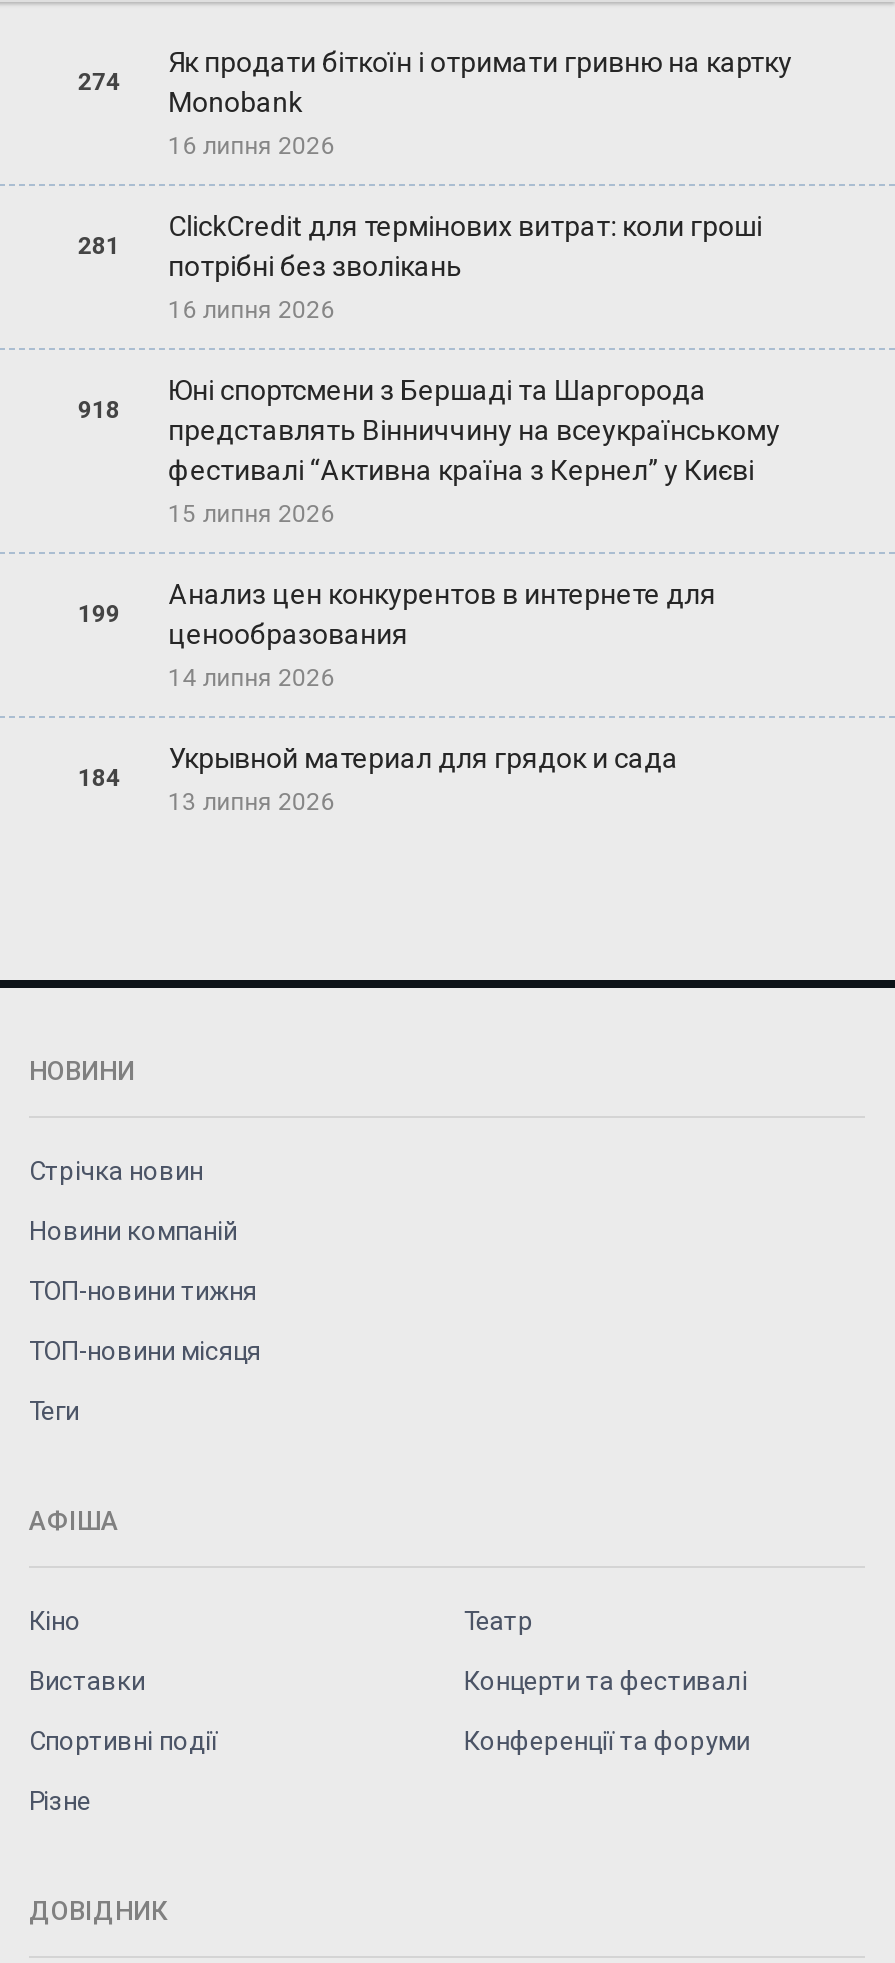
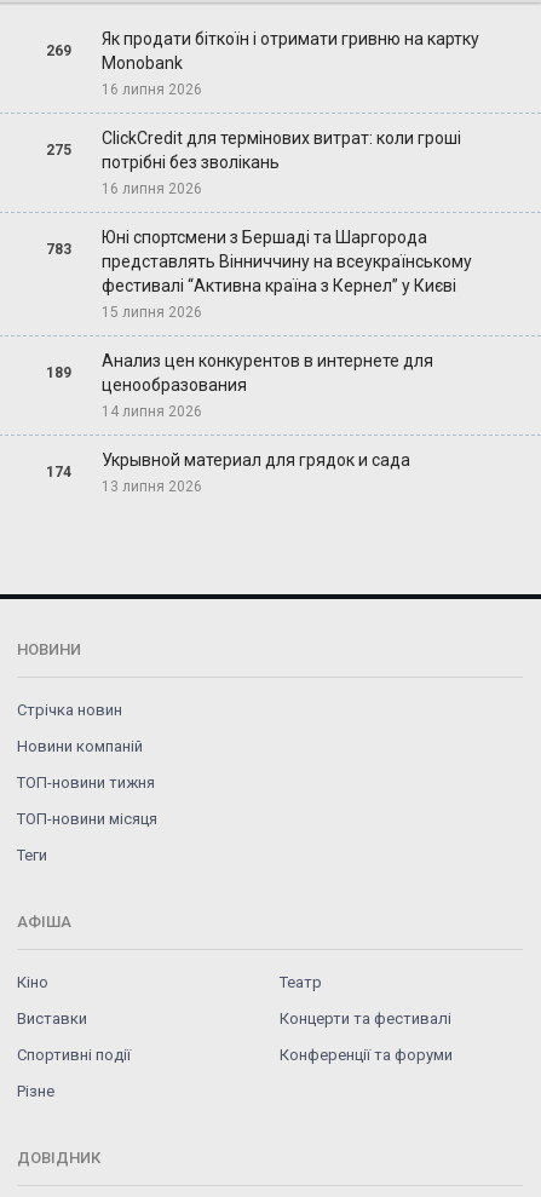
[78,67,120,95] 274 -> [46,42,72,59] 269
[78,231,120,259] 281 -> [46,141,72,158] 275
[78,395,120,423] 918 -> [46,240,72,257] 783
[78,599,120,627] 199 -> [46,364,72,381] 189
[78,763,120,791] 184 -> [46,463,72,480] 174

